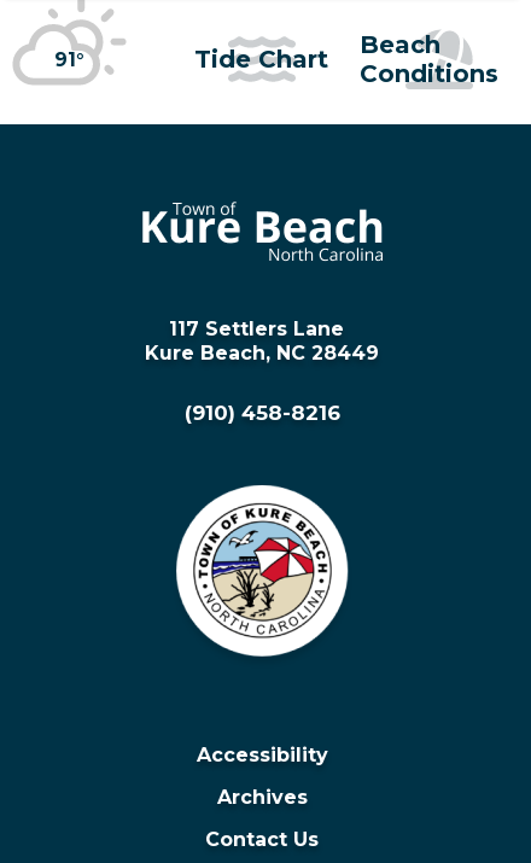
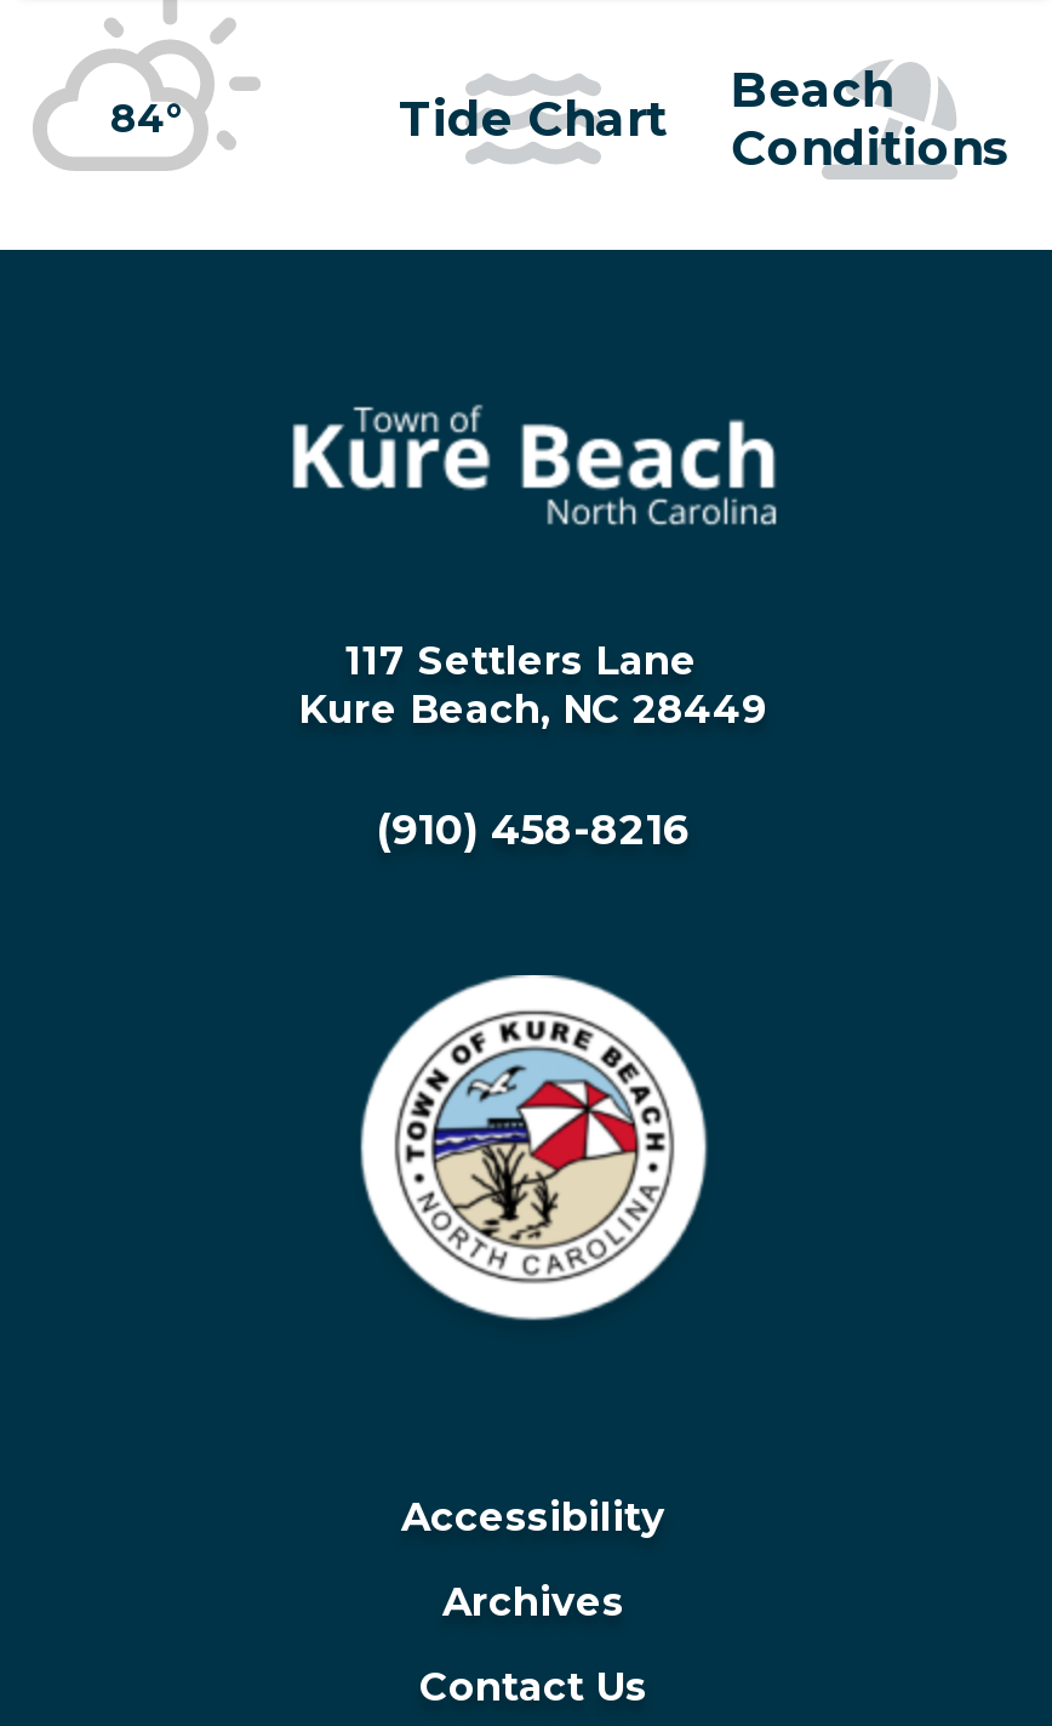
[54,47,84,70] 91° -> [110,95,183,141] 84°

